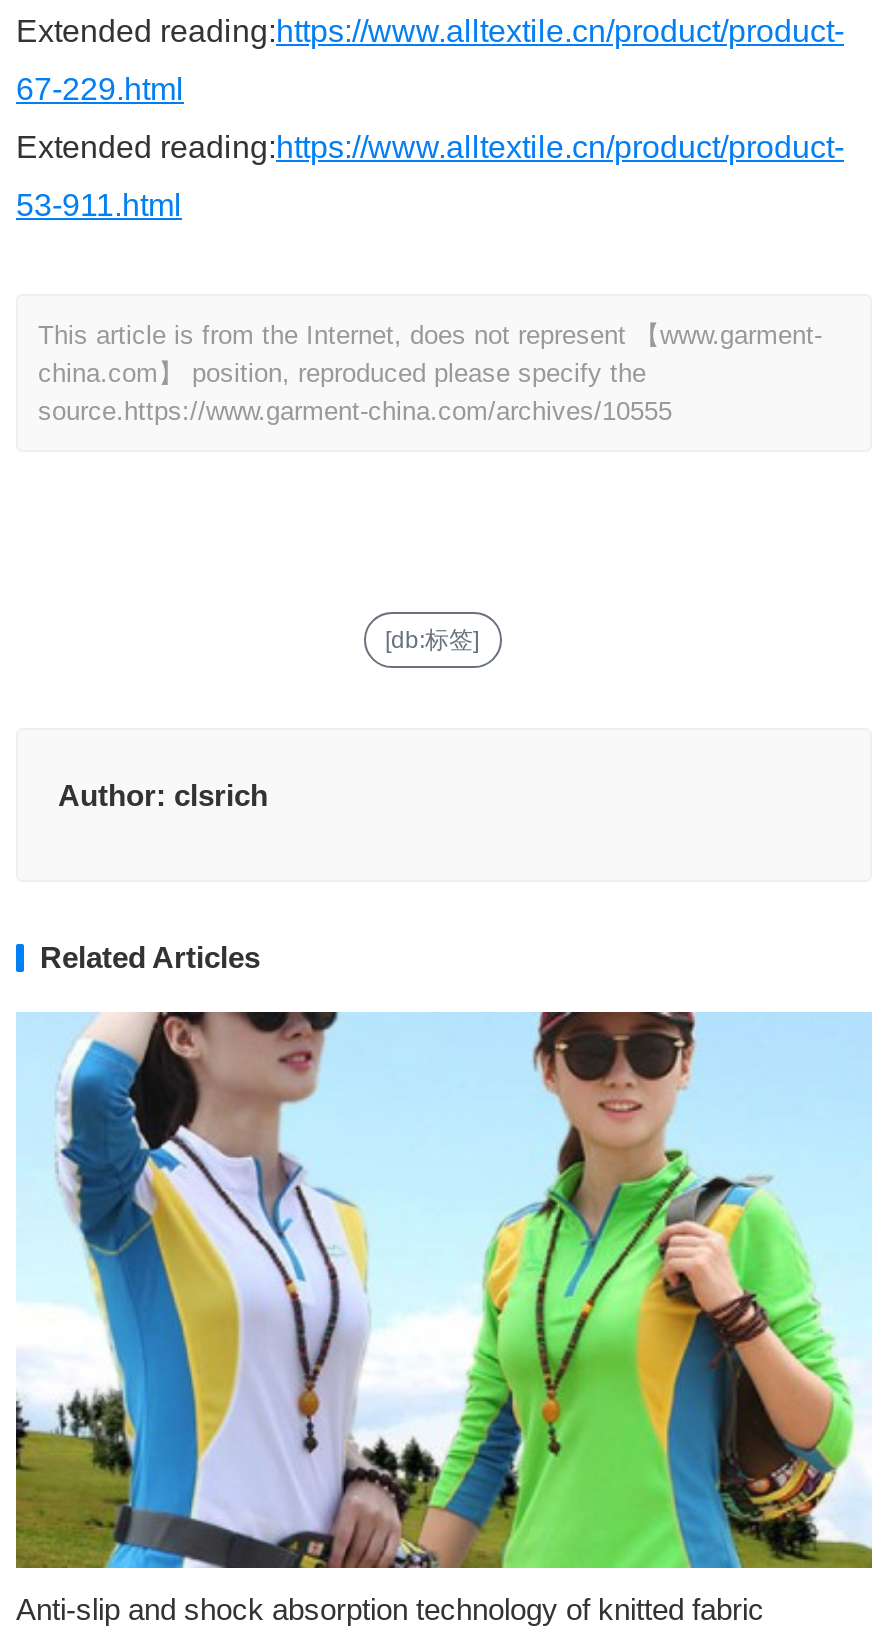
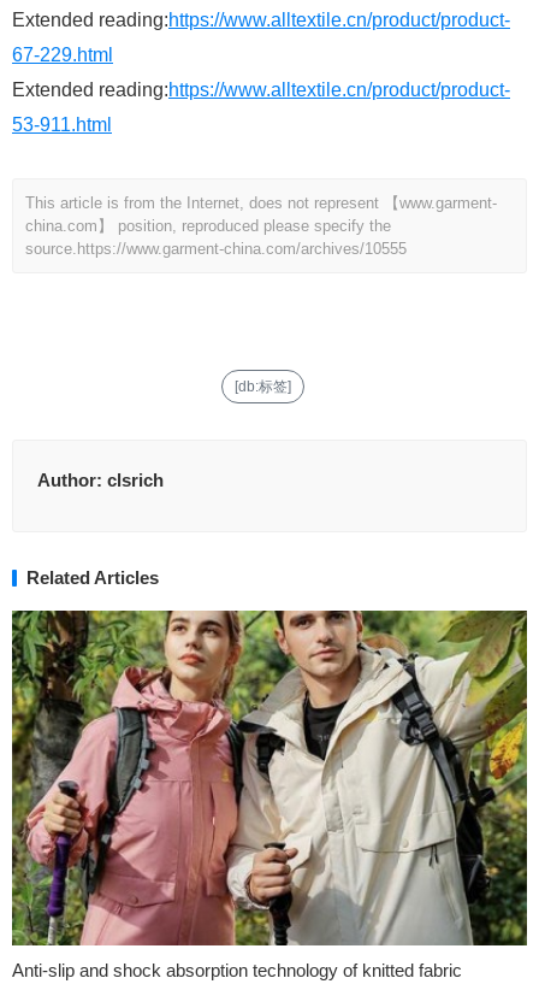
[16,1010,872,1570] [image] -> [11,609,528,947] [image]

